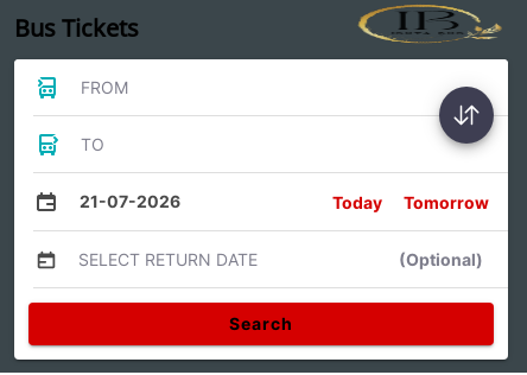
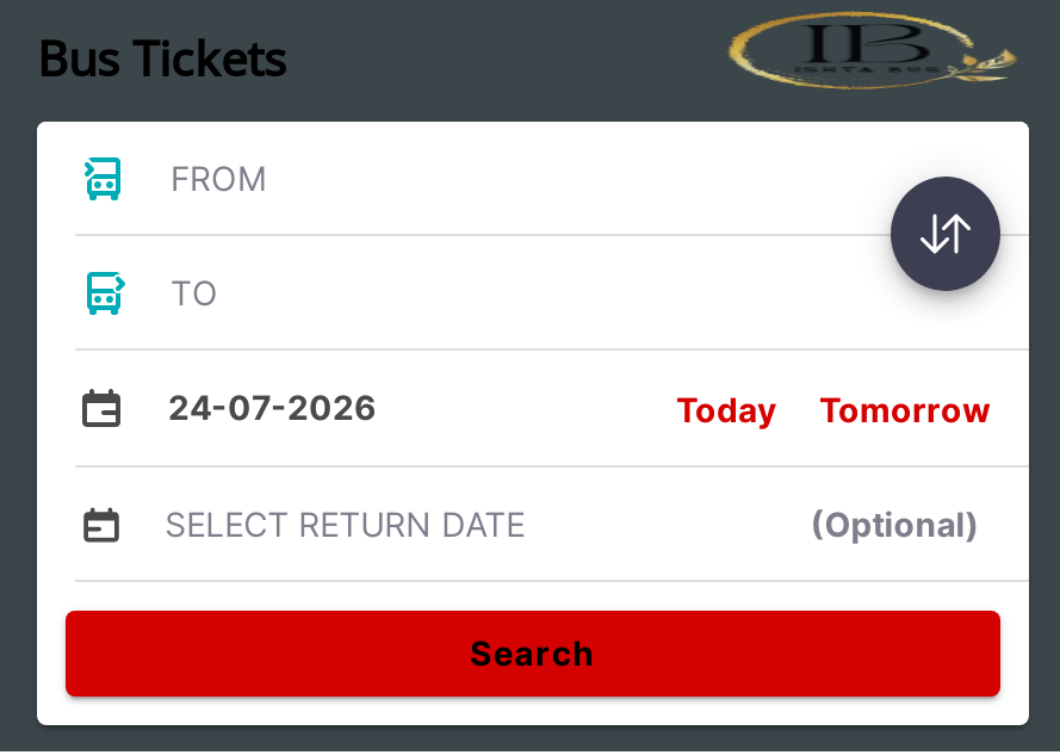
[80,191,180,211] 21-07-2026 -> [168,386,376,427] 24-07-2026

